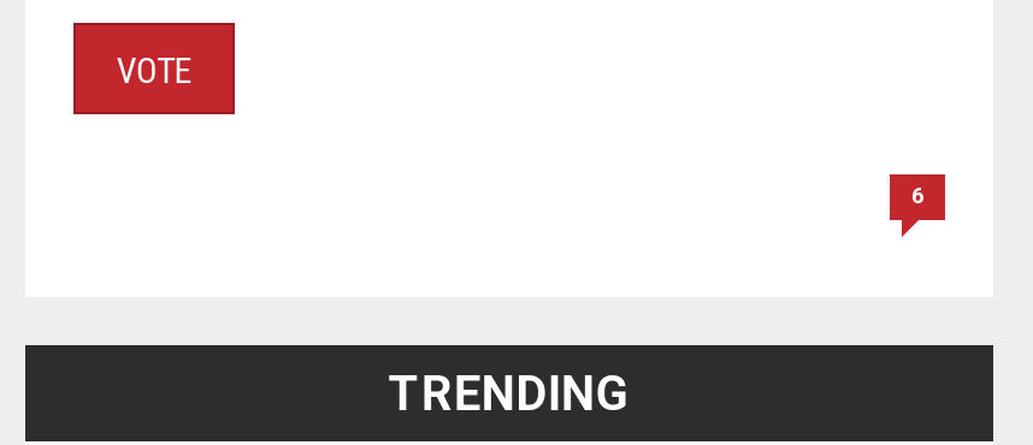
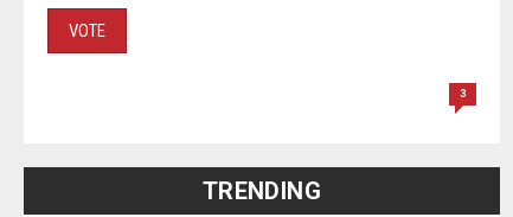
[911,181,923,212] 6 -> [460,86,466,102] 3

